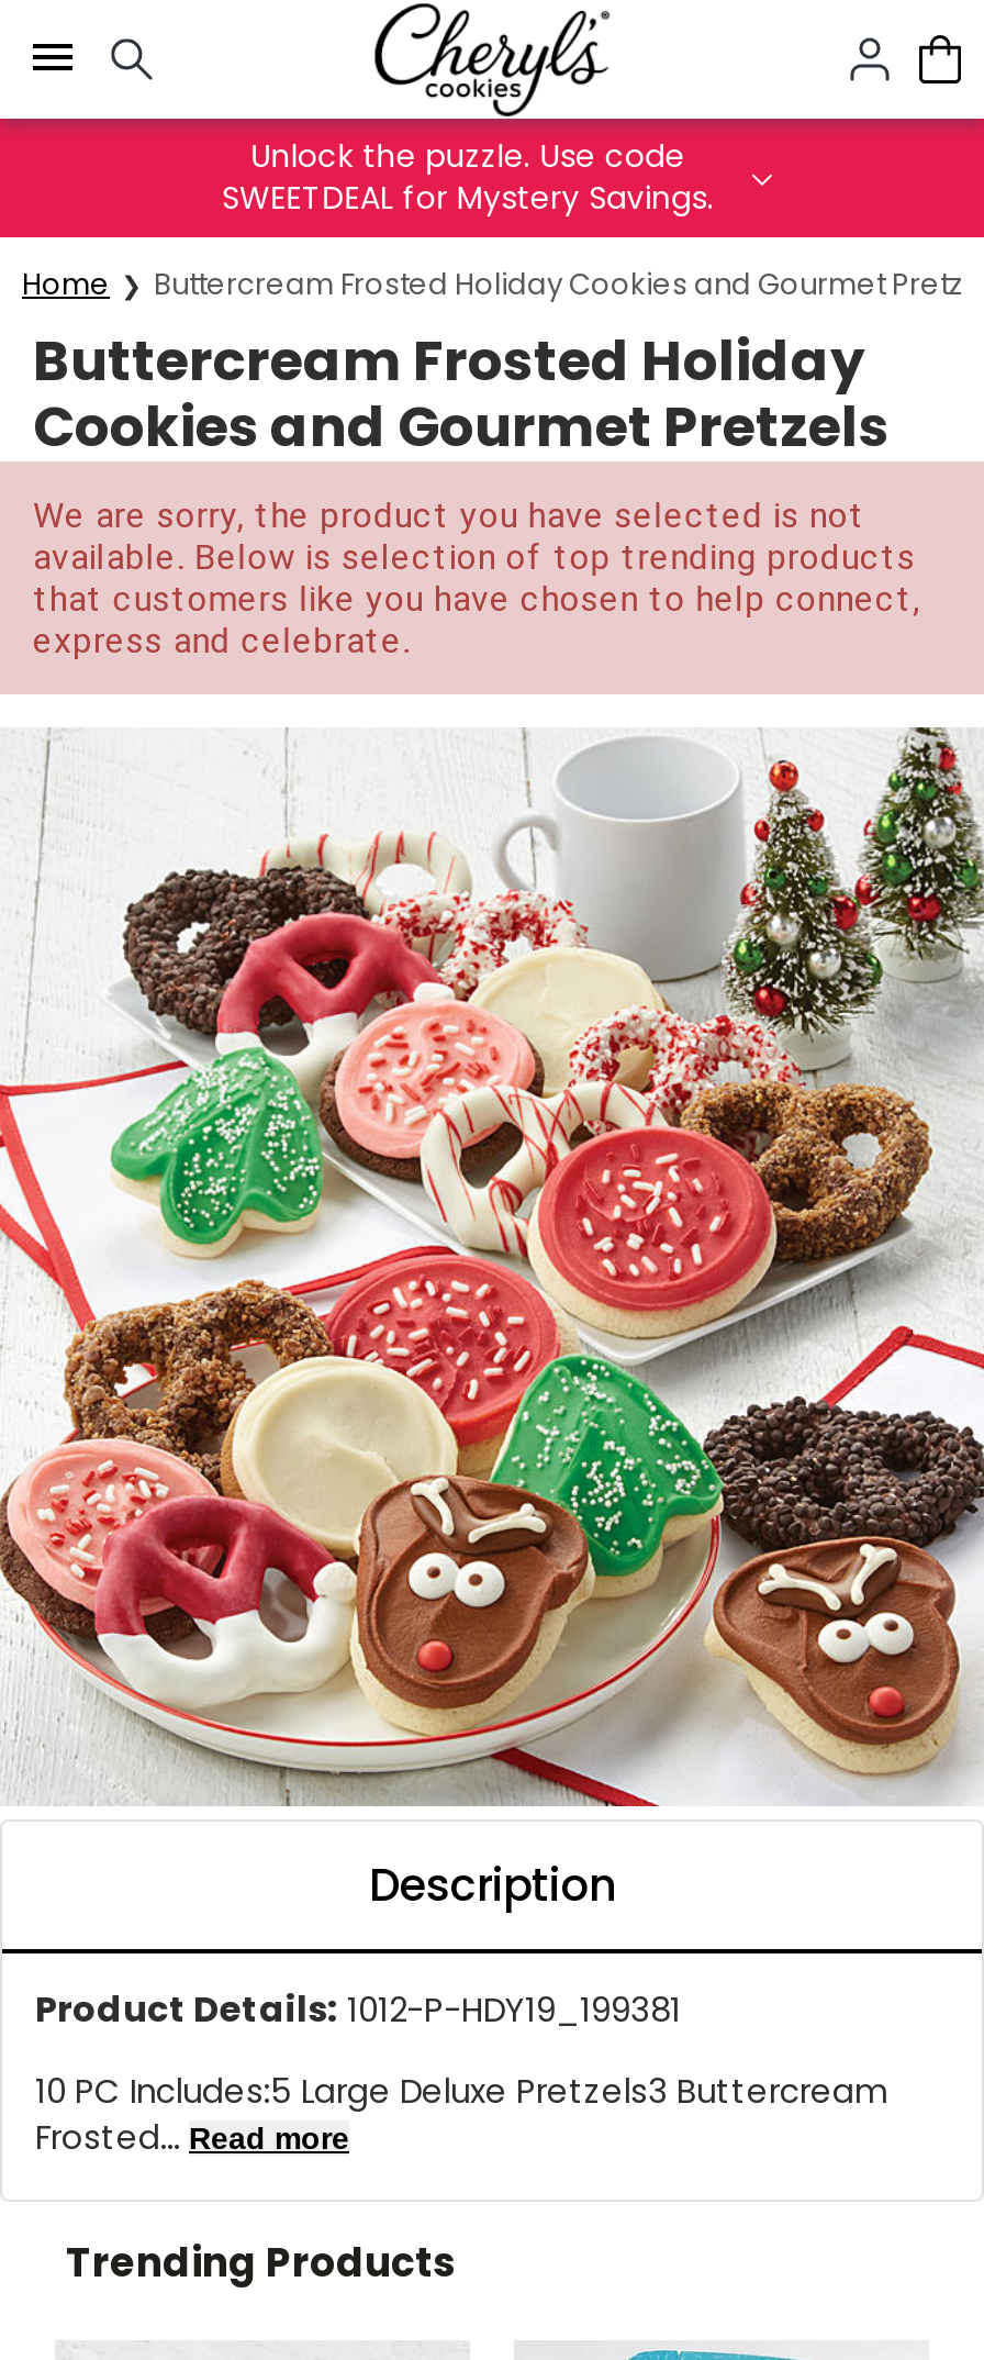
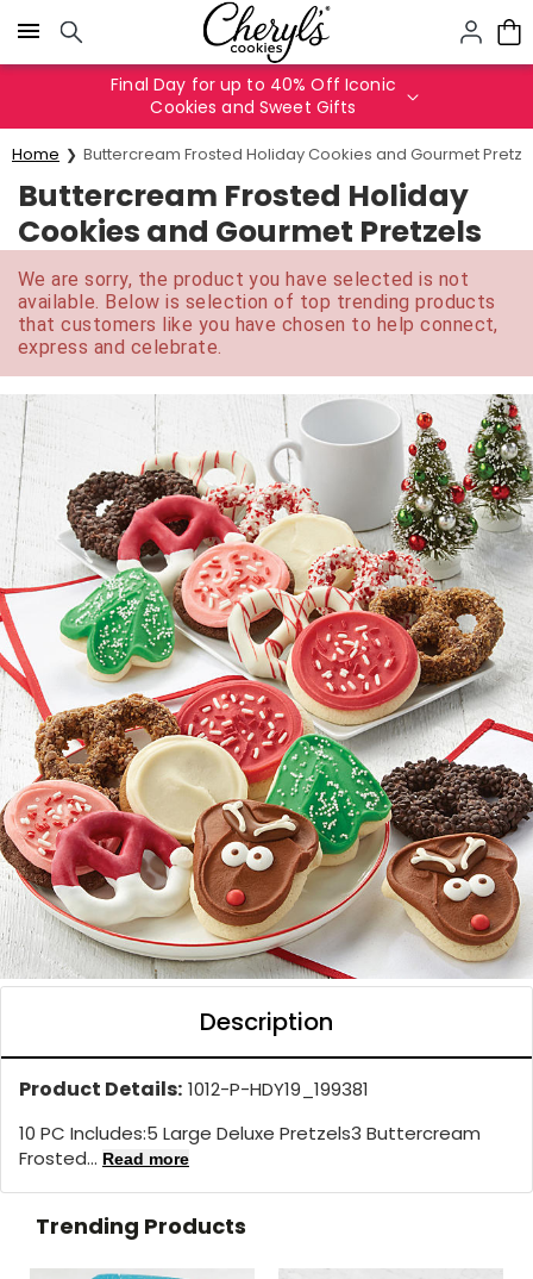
[222,134,714,220] Unlock the puzzle. Use code | SWEETDEAL for Mystery Savings. -> [111,73,396,119] Final Day for up to 40% Off Iconic | Cookies and Sweet Gifts

